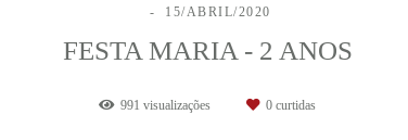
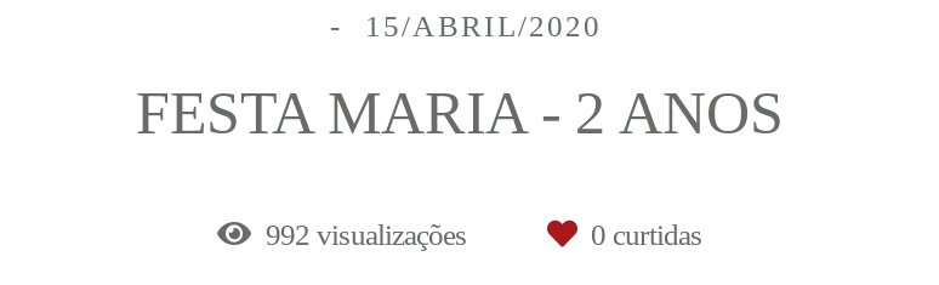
[120,97,214,113] 991 visualizações -> [266,218,474,252] 992 visualizações

